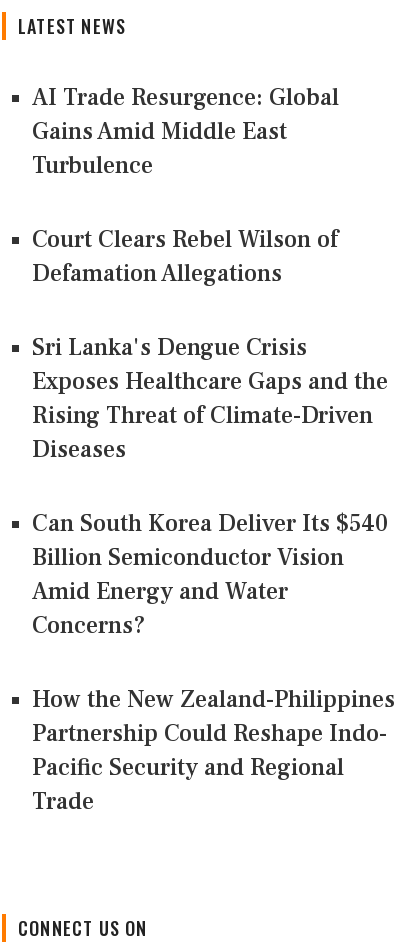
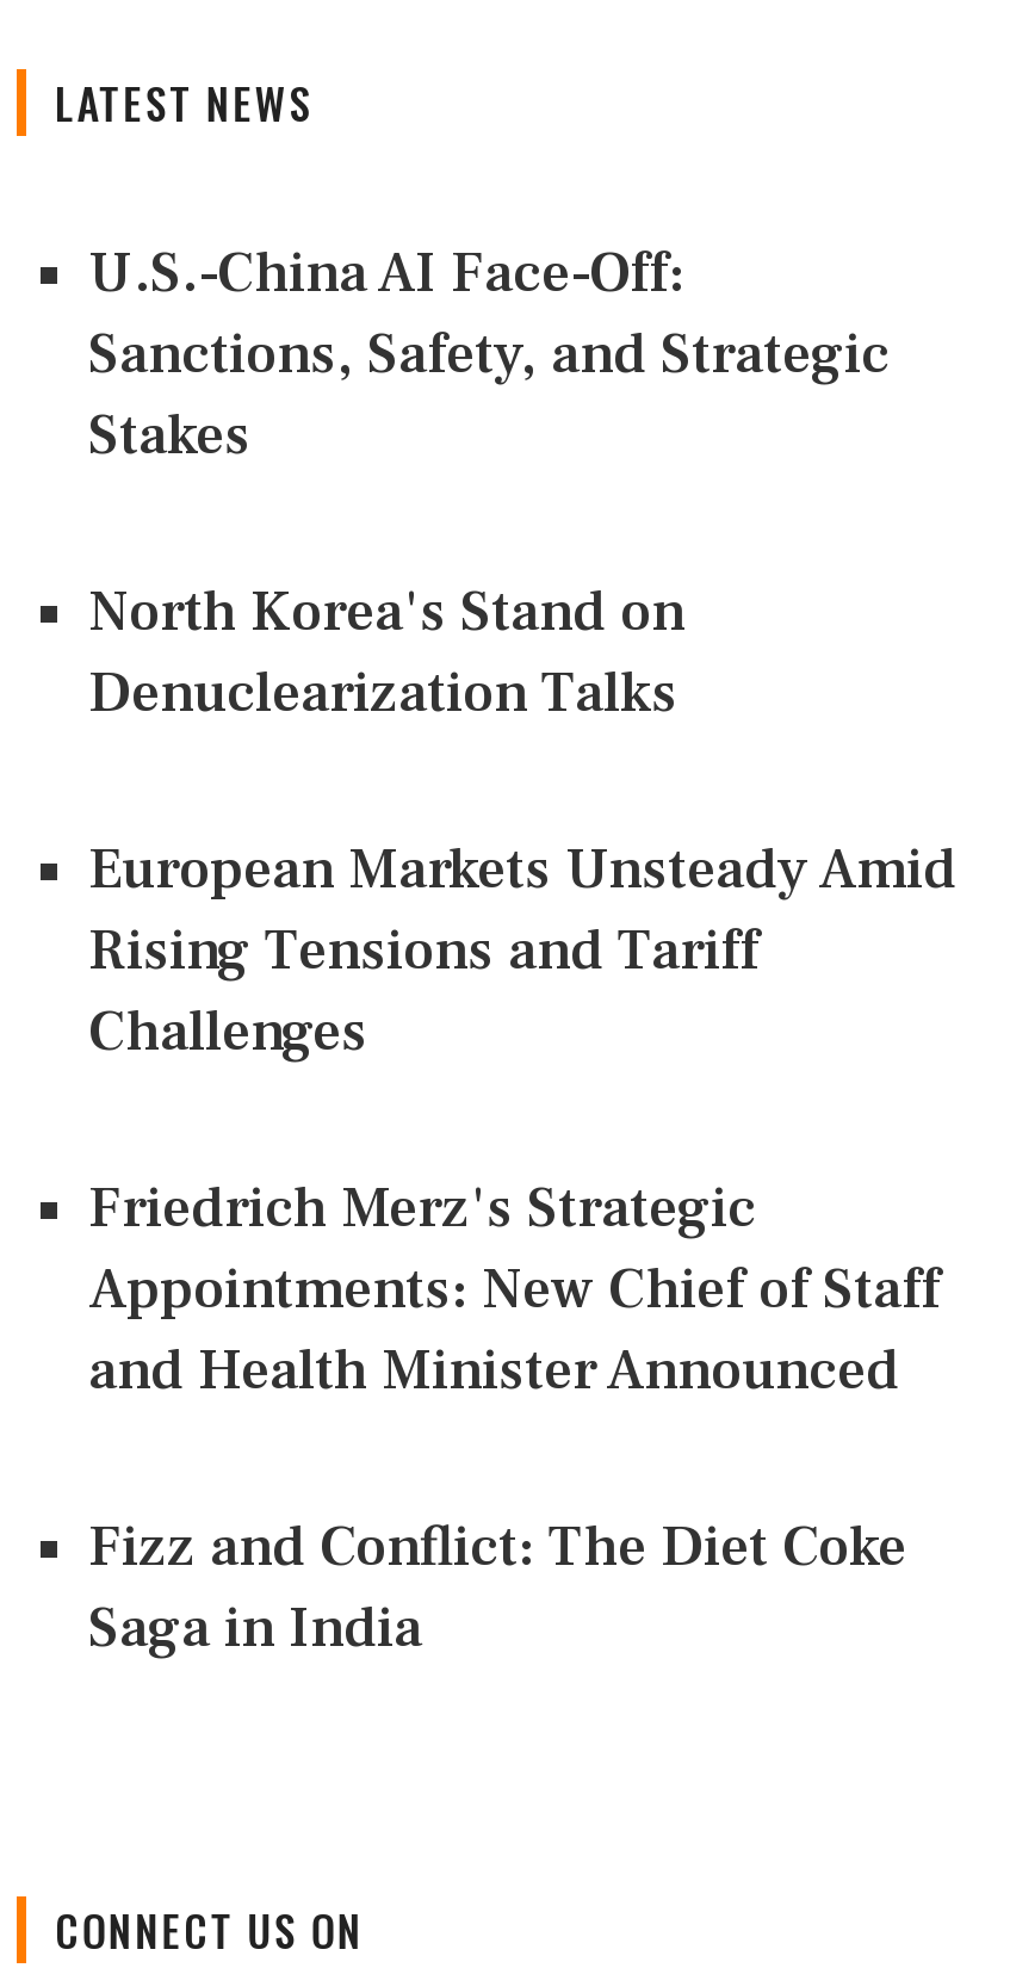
[32,82,339,181] AI Trade Resurgence: Global | Gains Amid Middle East | Turbulence -> [88,236,890,472] U.S.-China AI Face-Off: | Sanctions, Safety, and Strategic | Stakes
[32,224,338,289] Court Clears Rebel Wilson of | Defamation Allegations -> [88,575,684,730] North Korea's Stand on | Denuclearization Talks
[32,332,388,465] Sri Lanka's Dengue Crisis | Exposes Healthcare Gaps and the | Rising Threat of Climate-Driven | Diseases -> [88,833,956,1069] European Markets Unsteady Amid | Rising Tensions and Tariff | Challenges
[32,508,388,641] Can South Korea Deliver Its $540 | Billion Semiconductor Vision | Amid Energy and Water | Concerns? -> [88,1171,940,1407] Friedrich Merz's Strategic | Appointments: New Chief of Staff | and Health Minister Announced
[32,684,395,817] How the New Zealand-Philippines | Partnership Could Reshape Indo- | Pacific Security and Regional | Trade -> [88,1510,906,1665] Fizz and Conflict: The Diet Coke | Saga in India

